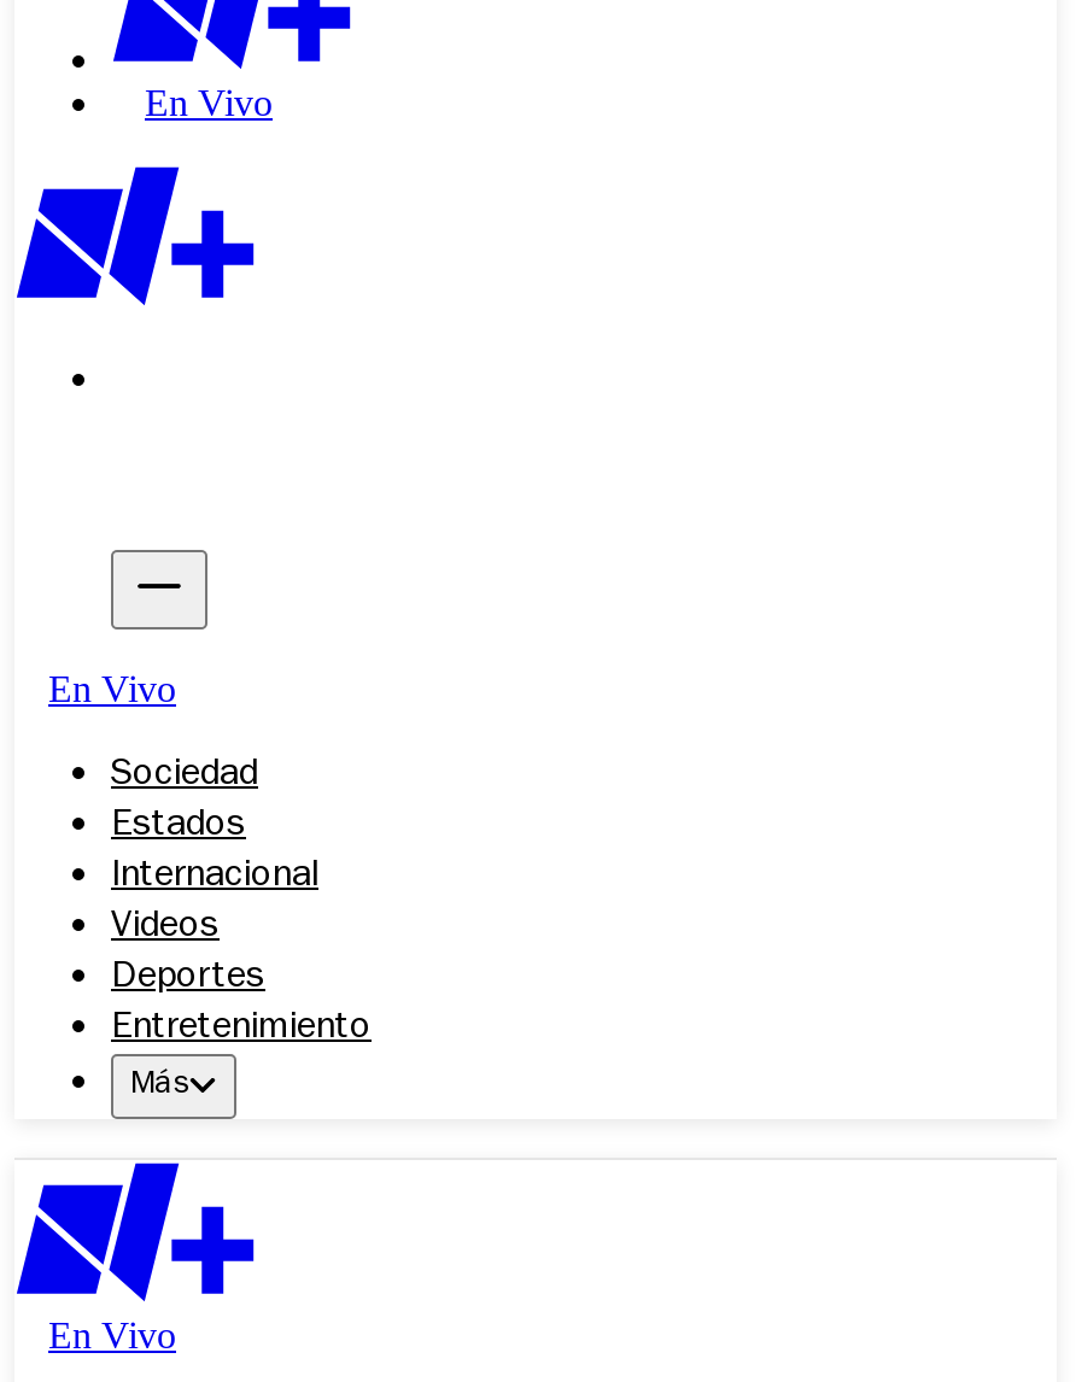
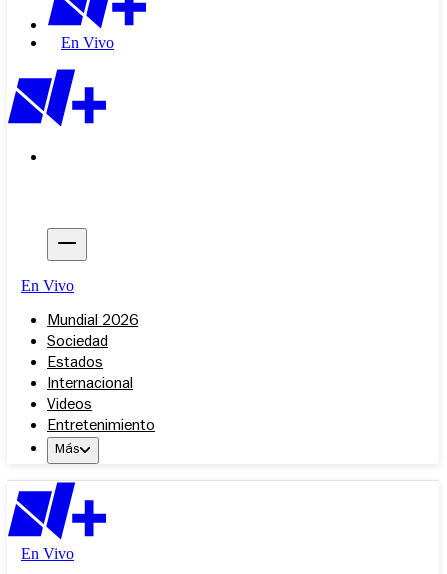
none -> [47,314,138,330] Mundial 2026
moved [111,757,318,948] -> [47,335,133,414]: Sociedad | Estados | Internacional | Videos
[111,960,265,999] Deportes -> none

